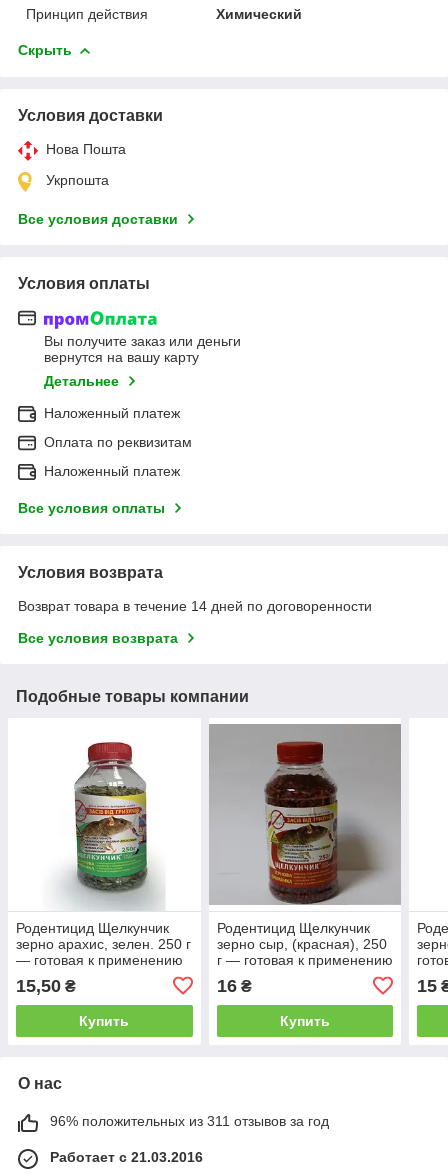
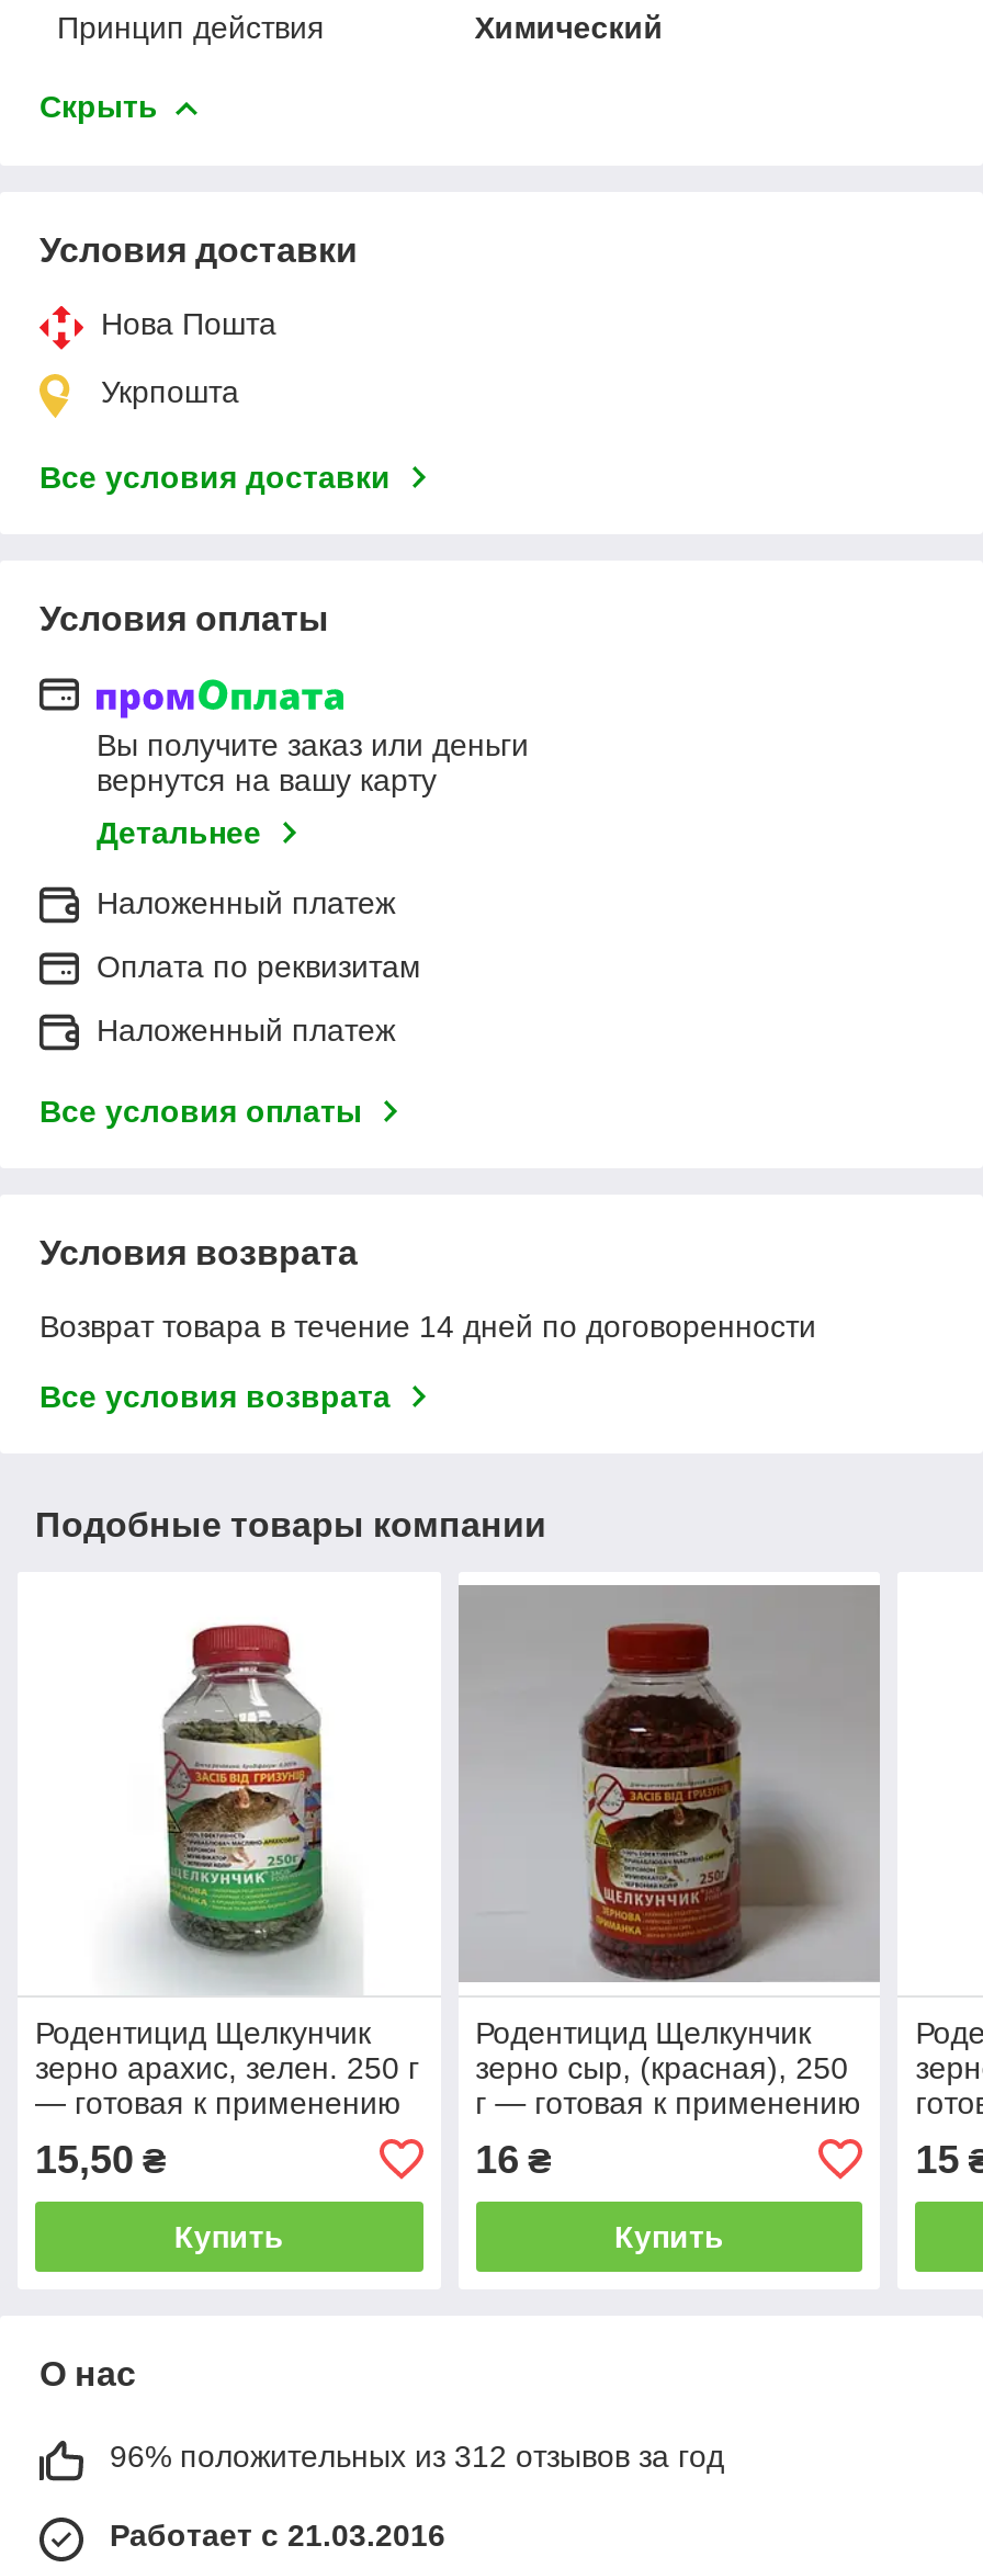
[50,1113,329,1129] 96% положительных из 311 отзывов за год -> [110,2438,724,2473] 96% положительных из 312 отзывов за год

